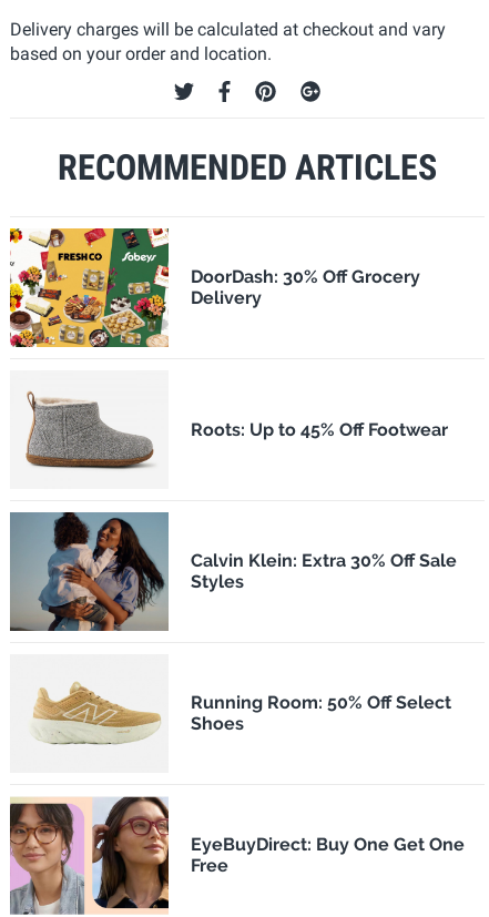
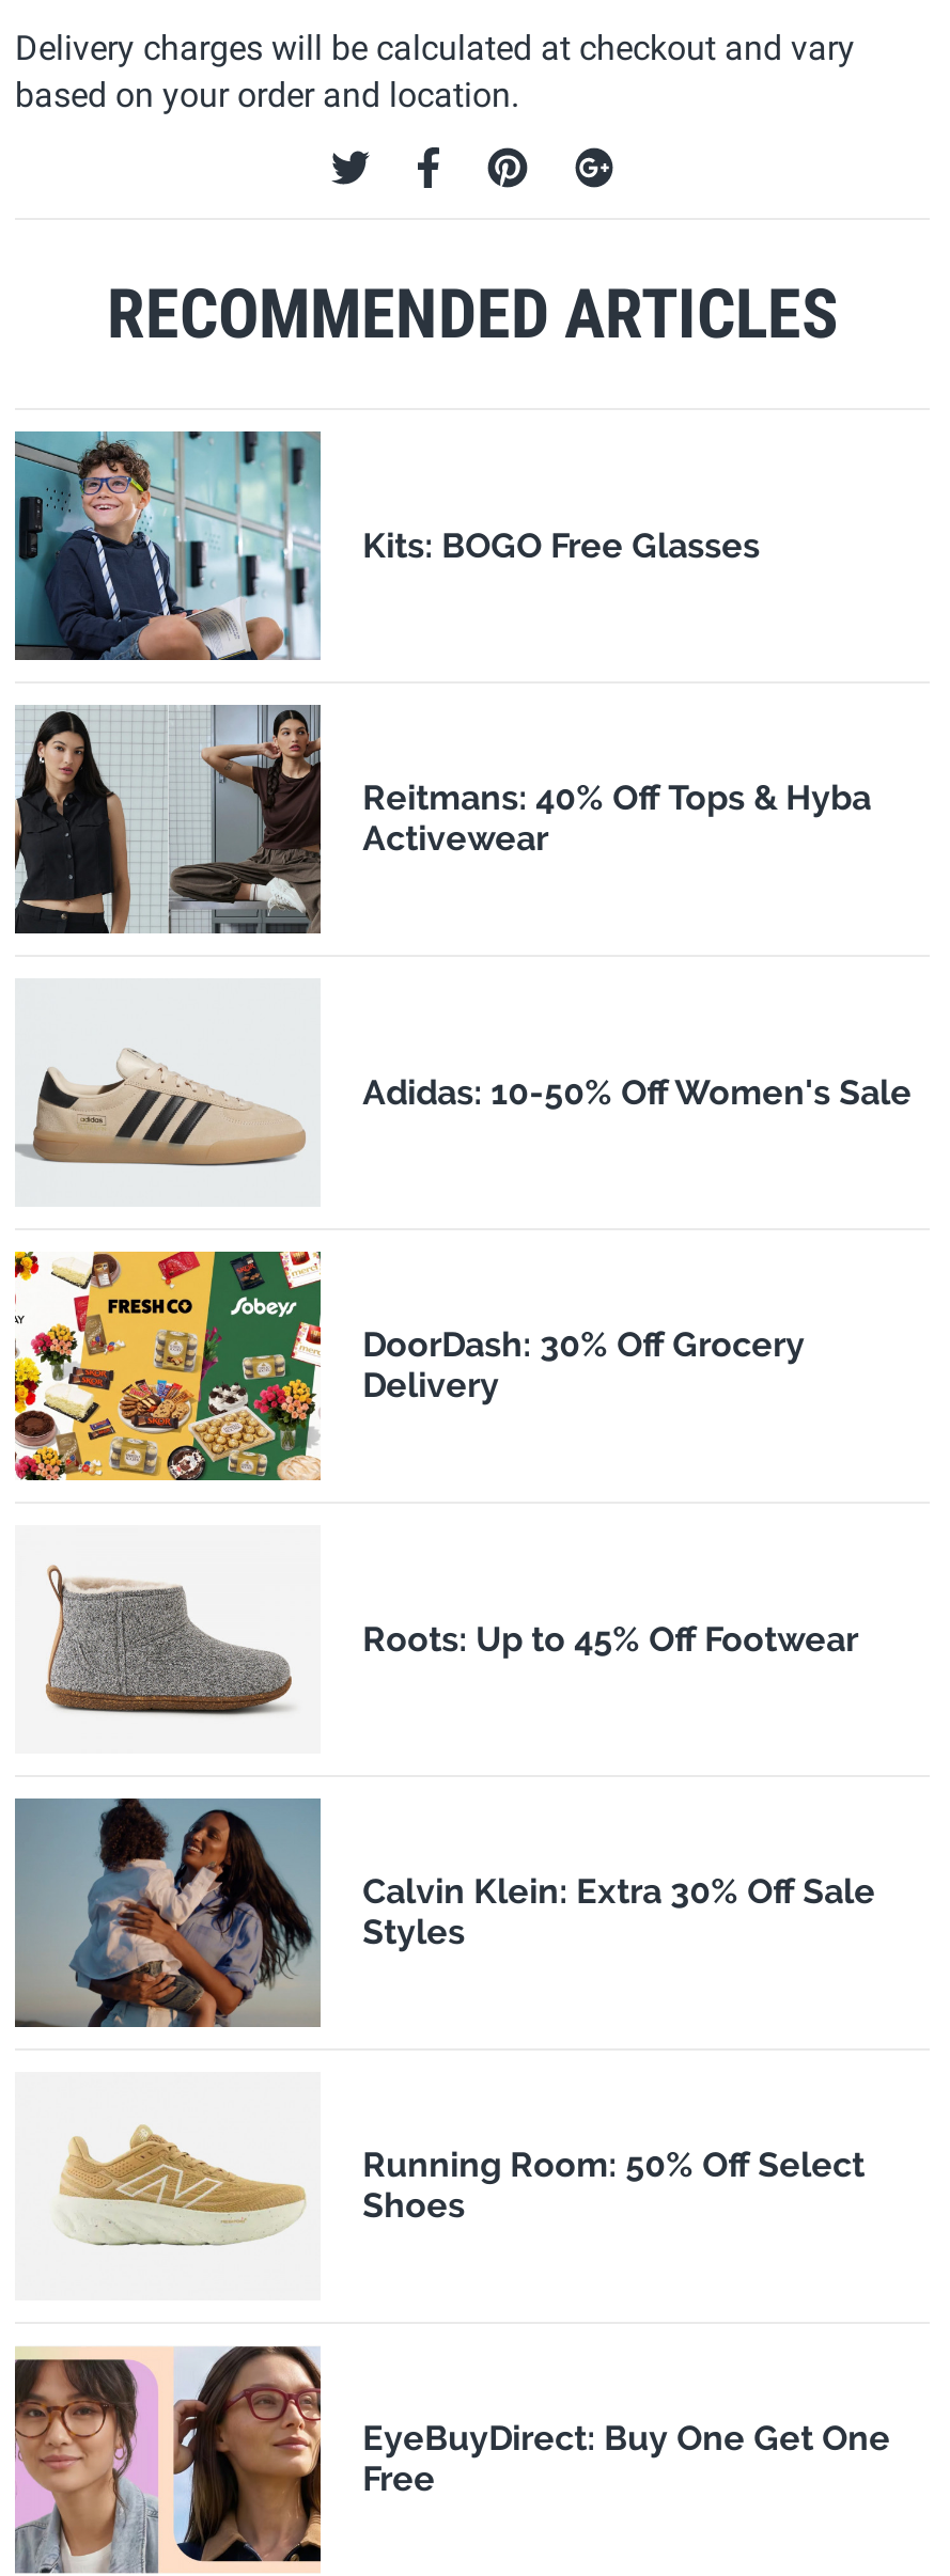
none -> [13,429,760,662] [image] | Kits: BOGO Free Glasses
none -> [13,703,871,936] [image] | Reitmans: 40% Off Tops & Hyba | Activewear
none -> [17,1047,912,1168] [image] | Adidas: 10-50% Off Women's Sale

